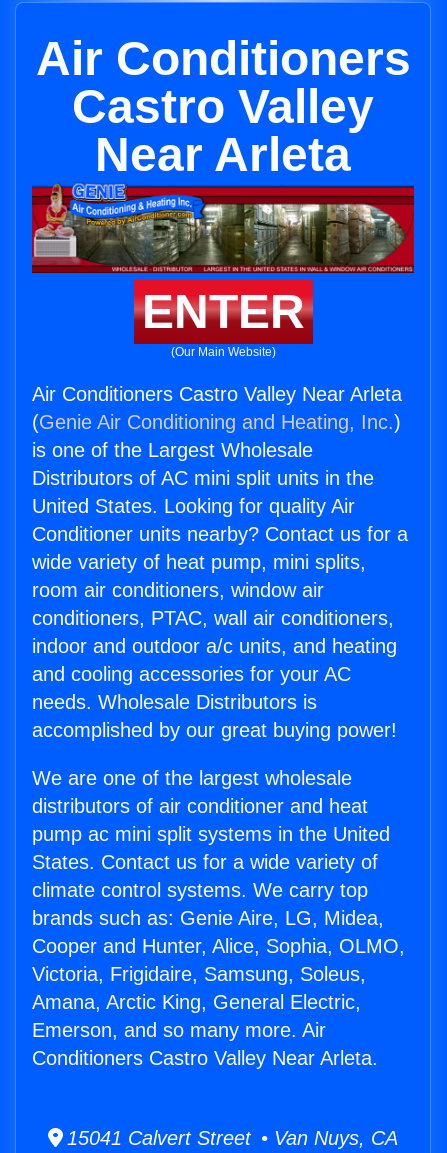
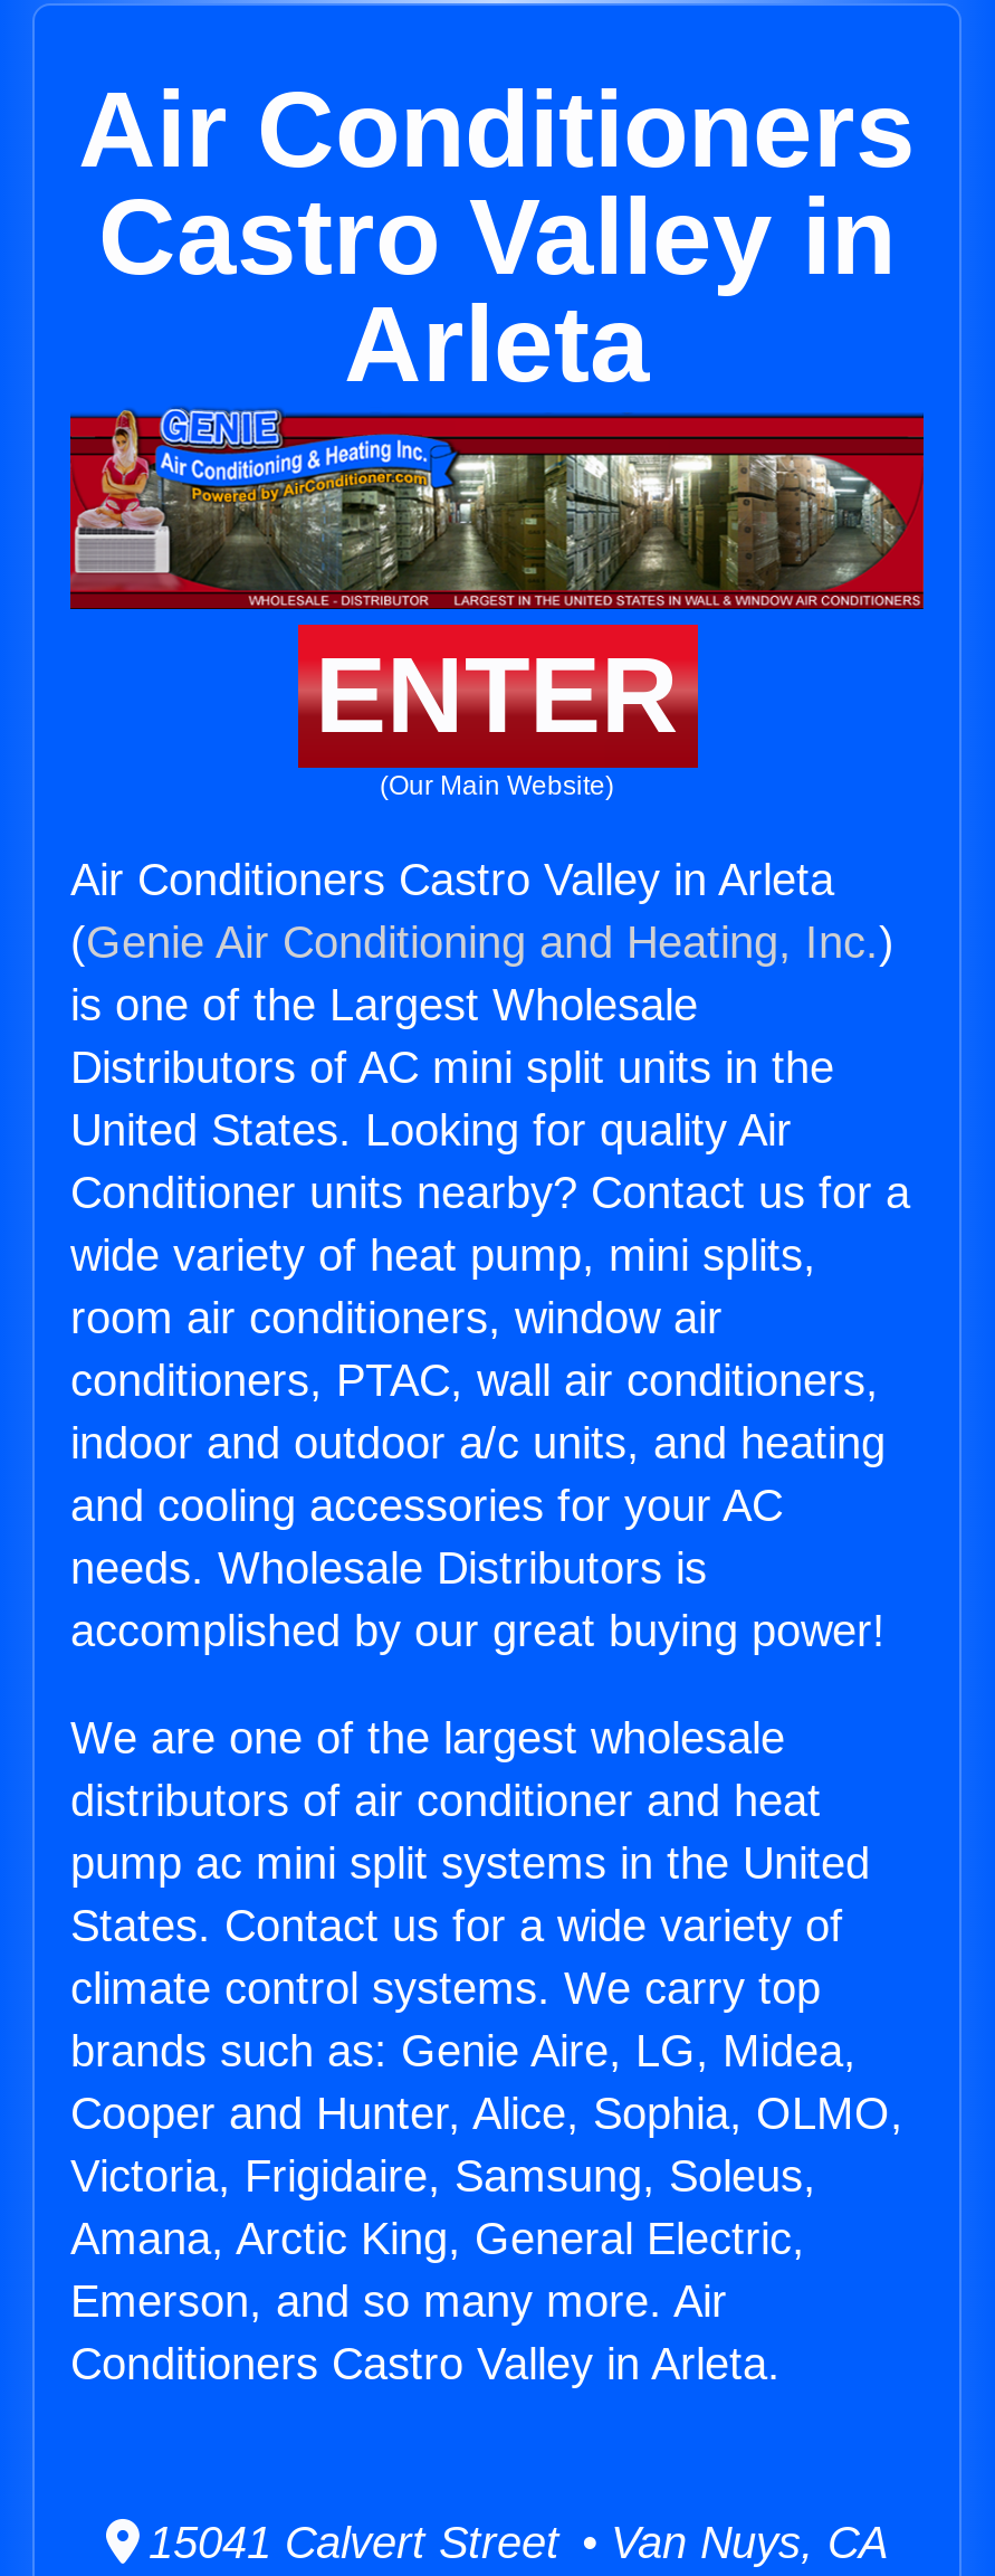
[72,80,374,181] Castro Valley | Near Arleta -> [98,178,896,403] Castro Valley in | Arleta
[32,383,402,405] Air Conditioners Castro Valley Near Arleta -> [70,855,834,904] Air Conditioners Castro Valley in Arleta
[32,1047,378,1069] Conditioners Castro Valley Near Arleta. -> [70,2339,781,2388] Conditioners Castro Valley in Arleta.

